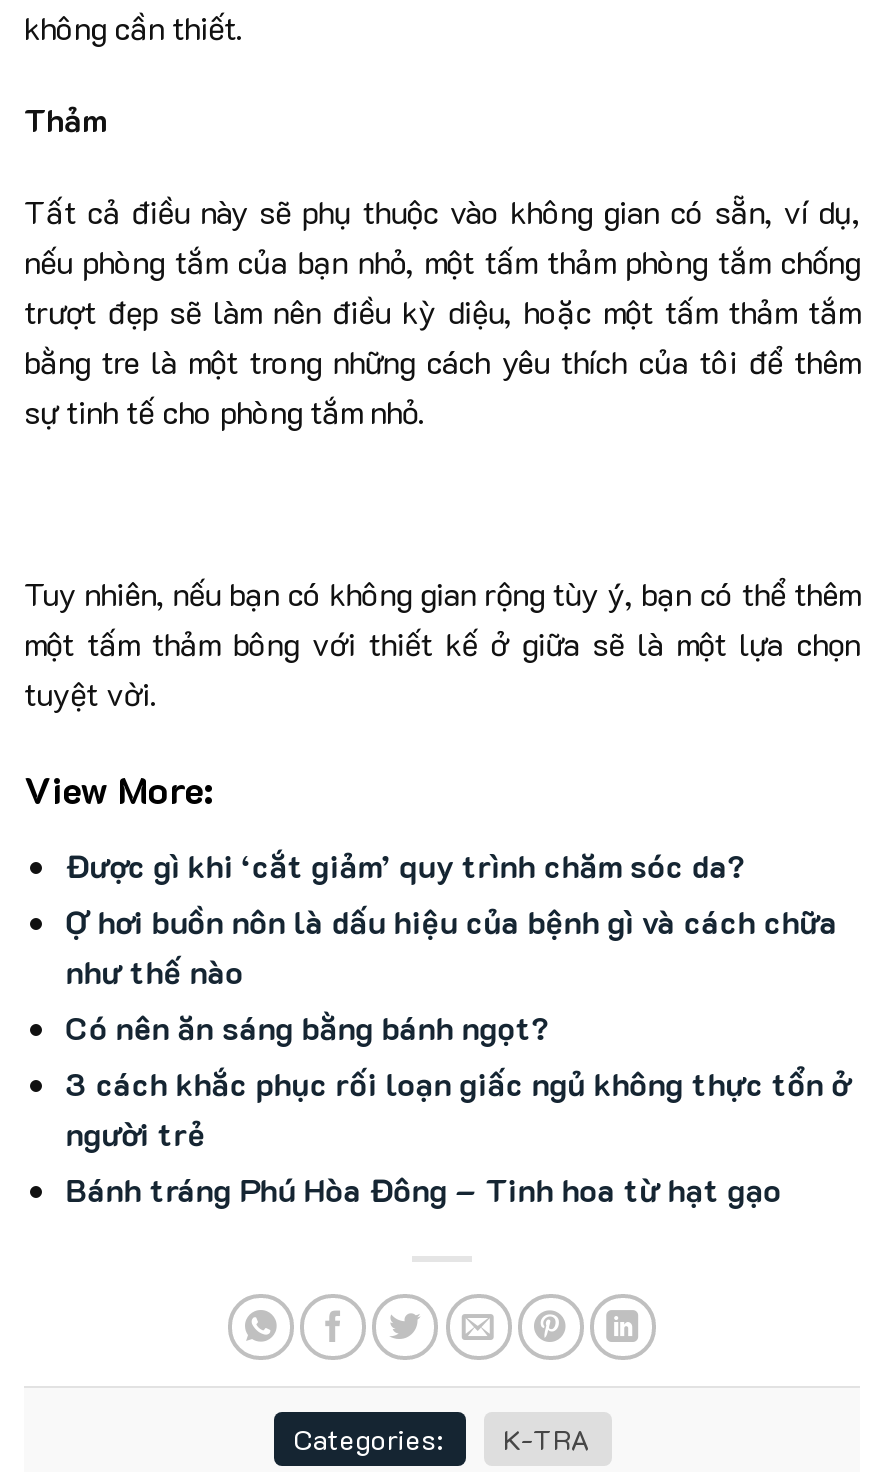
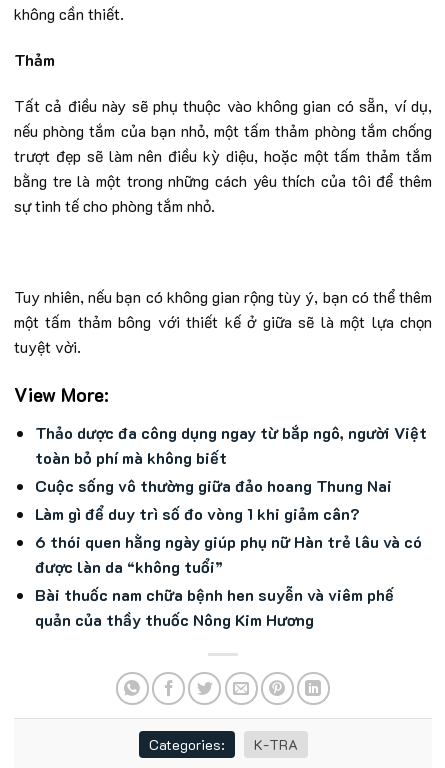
[66,844,850,1210] Được gì khi ‘cắt giảm’ quy trình chăm sóc da? | Ợ hơi buồn nôn là dấu hiệu của bệnh gì và cách chữa | như thế nào | Có nên ăn sáng bằng bánh ngọt? | 3 cách khắc phục rối loạn giấc ngủ không thực tổn ở | người trẻ | Bánh tráng Phú Hòa Đông – Tinh hoa từ hạt gạo -> [35,422,427,630] Thảo dược đa công dụng ngay từ bắp ngô, người Việt | toàn bỏ phí mà không biết | Cuộc sống vô thường giữa đảo hoang Thung Nai | Làm gì để duy trì số đo vòng 1 khi giảm cân? | 6 thói quen hằng ngày giúp phụ nữ Hàn trẻ lâu và có | được làn da “không tuổi” | Bài thuốc nam chữa bệnh hen suyễn và viêm phế | quản của thầy thuốc Nông Kim Hương

